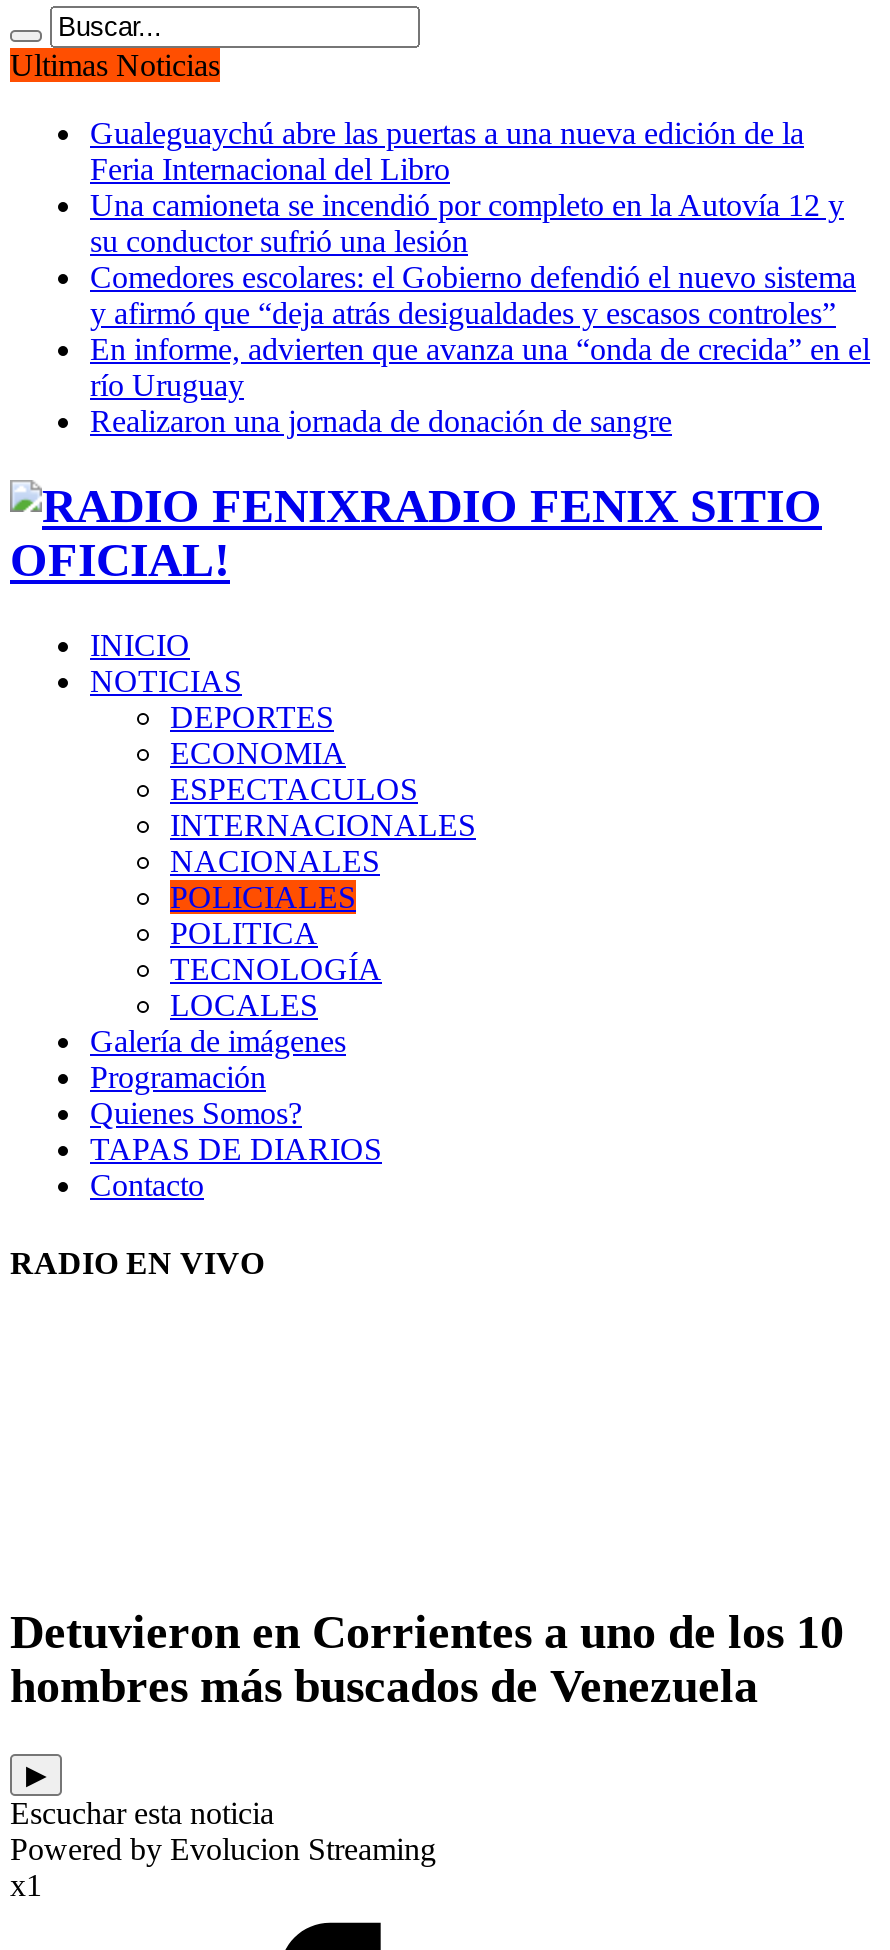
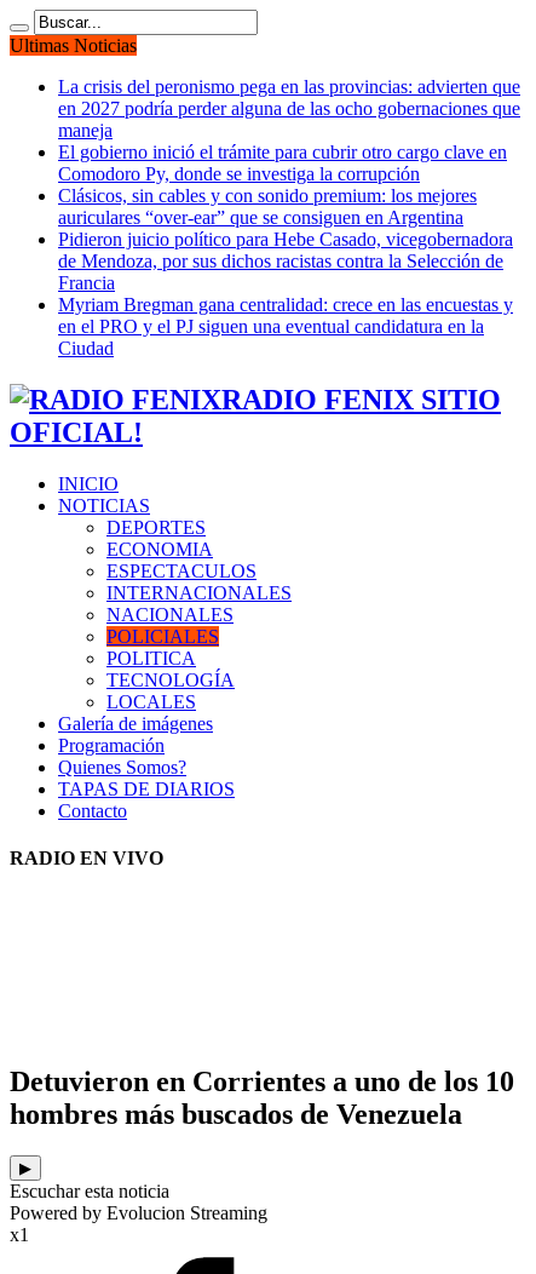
[90,116,870,438] Gualeguaychú abre las puertas a una nueva edición de la | Feria Internacional del Libro | Una camioneta se incendió por completo en la Autovía 12 y | su conductor sufrió una lesión | Comedores escolares: el Gobierno defendió el nuevo sistema | y afirmó que “deja atrás desigualdades y escasos controles” | En informe, advierten que avanza una “onda de crecida” en el | río Uruguay | Realizaron una jornada de donación de sangre -> [58,76,520,358] La crisis del peronismo pega en las provincias: advierten que | en 2027 podría perder alguna de las ocho gobernaciones que | maneja | El gobierno inició el trámite para cubrir otro cargo clave en | Comodoro Py, donde se investiga la corrupción | Clásicos, sin cables y con sonido premium: los mejores | auriculares “over-ear” que se consiguen en Argentina | Pidieron juicio político para Hebe Casado, vicegobernadora | de Mendoza, por sus dichos racistas contra la Selección de | Francia | Myriam Bregman gana centralidad: crece en las encuestas y | en el PRO y el PJ siguen una eventual candidatura en la | Ciudad

